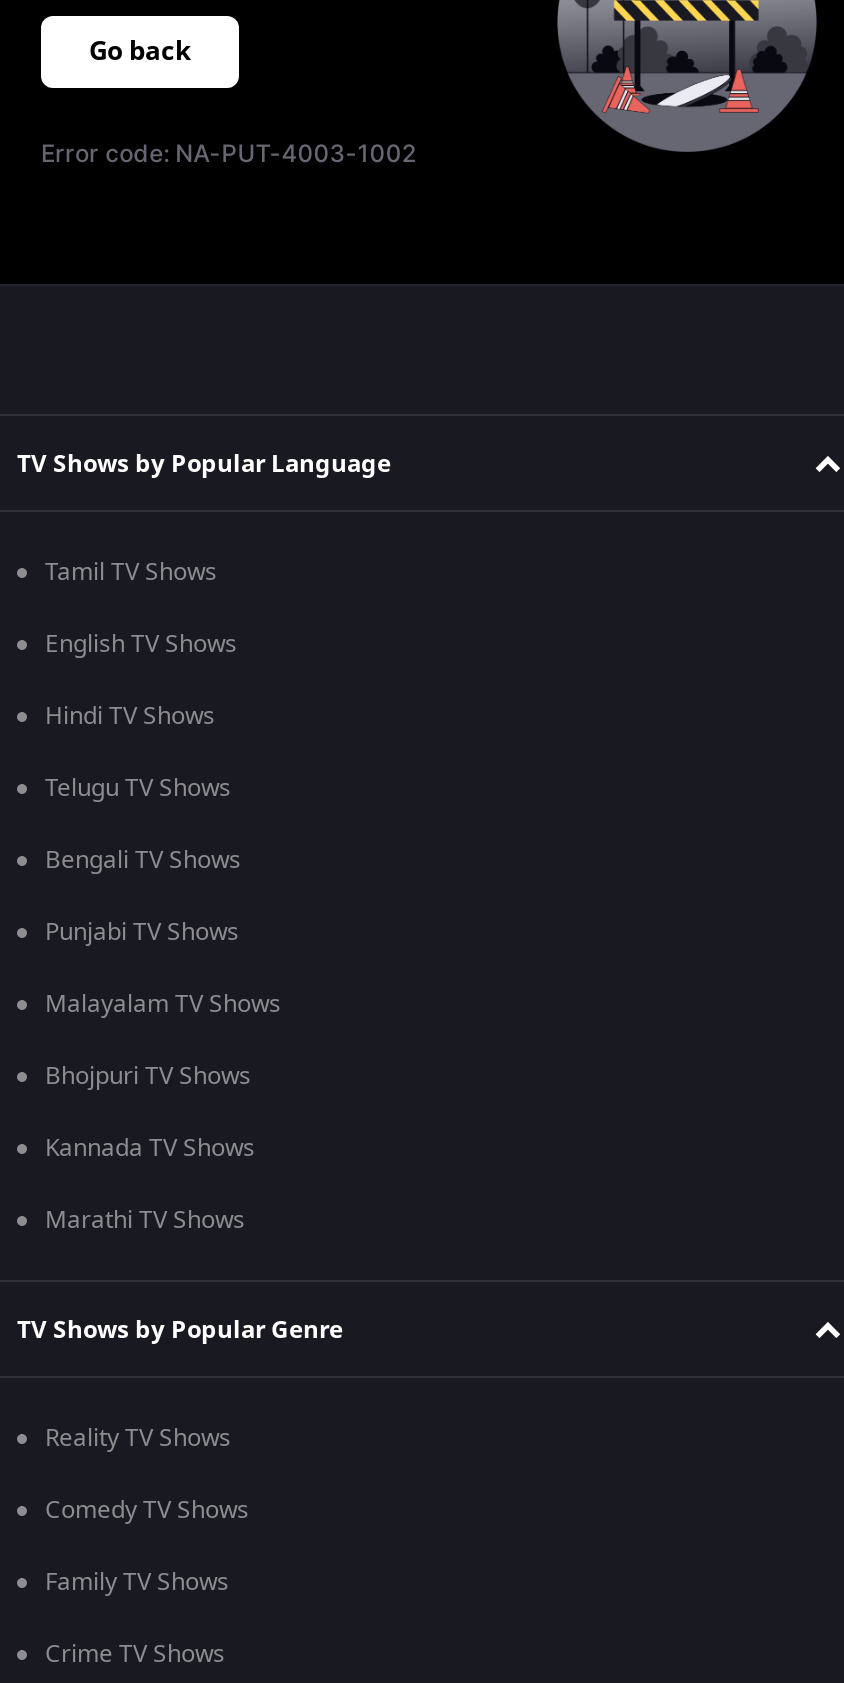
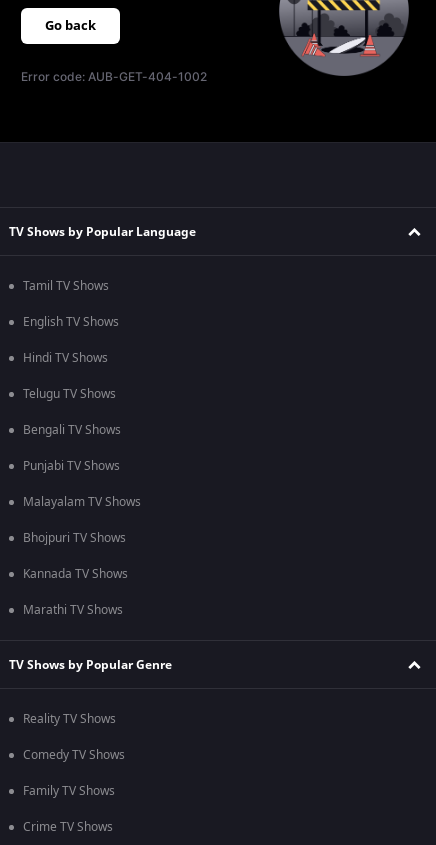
[41,138,416,168] Error code: NA-PUT-4003-1002 -> [21,69,207,84] Error code: AUB-GET-404-1002

